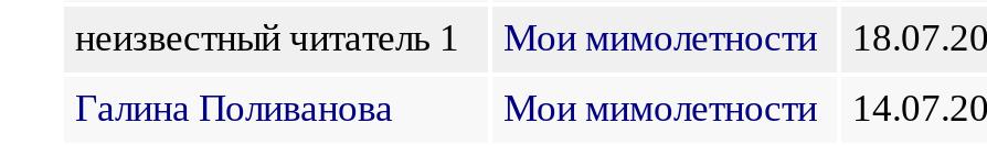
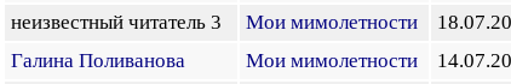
[75,18,477,59] неизвестный читатель 1 -> [11,11,231,34] неизвестный читатель 3

